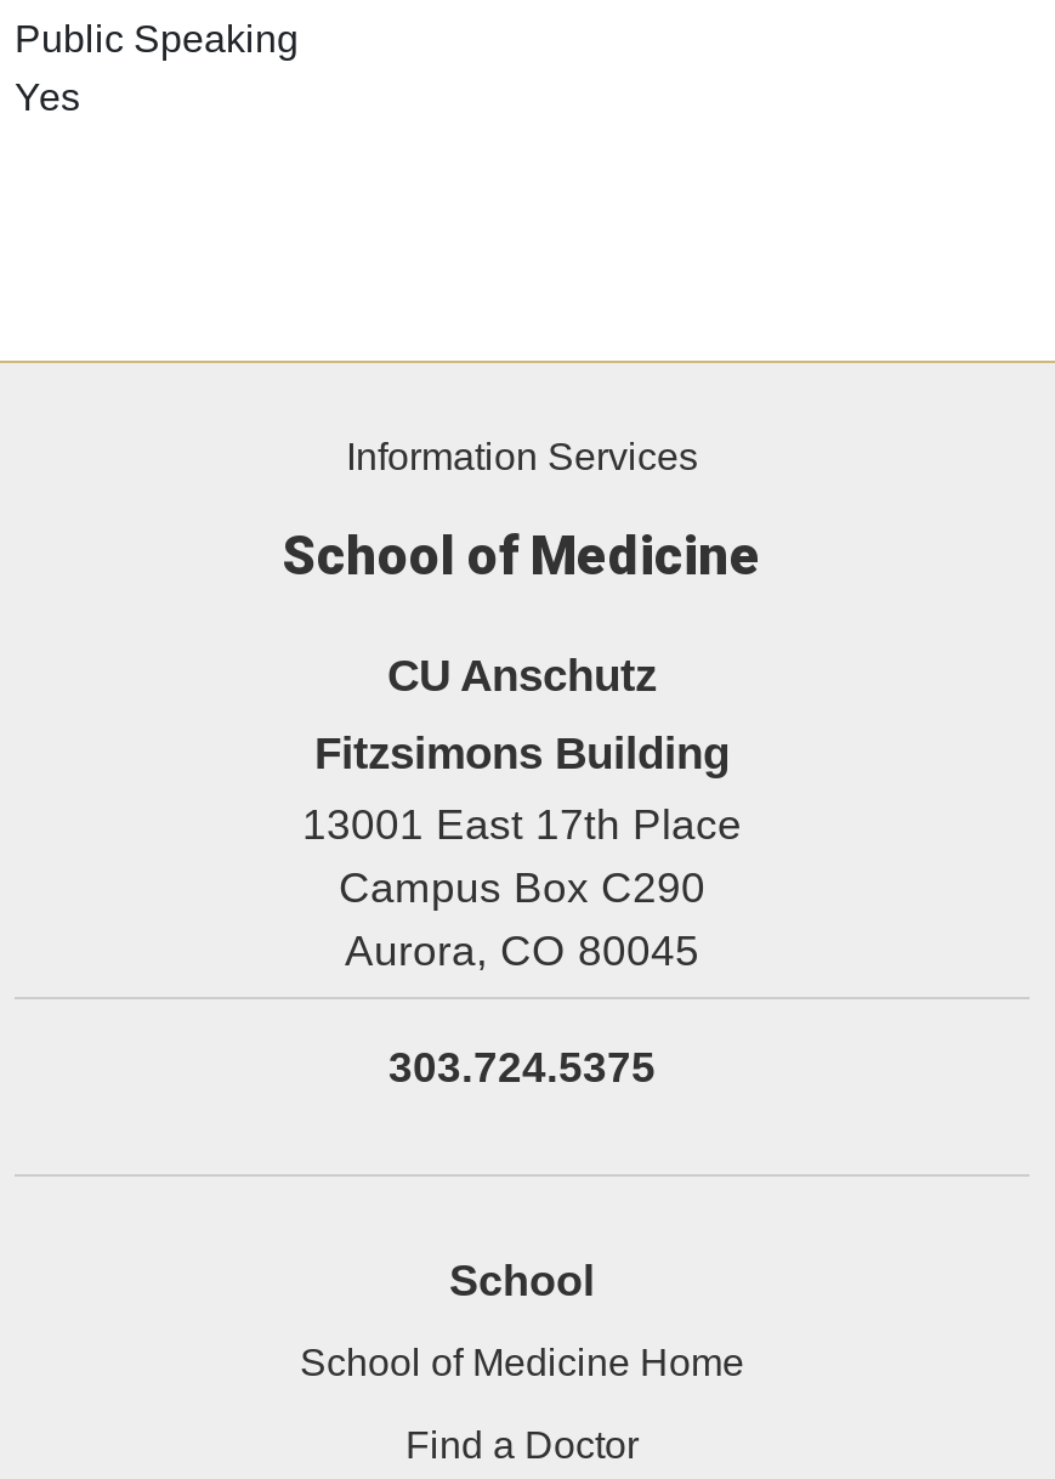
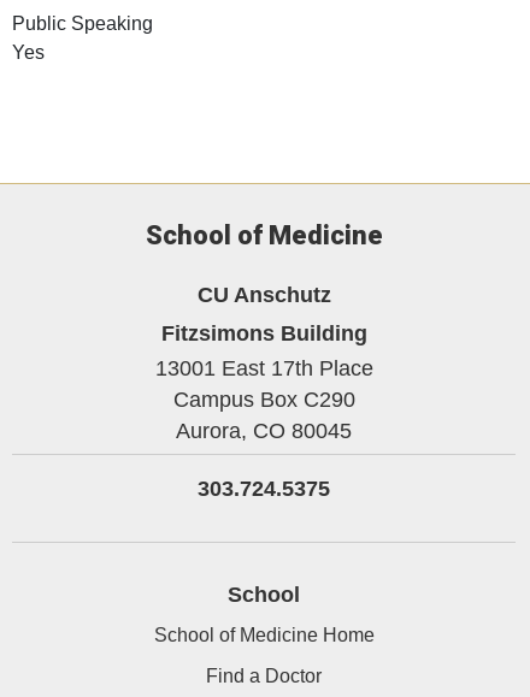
[346,436,698,478] Information Services -> none

